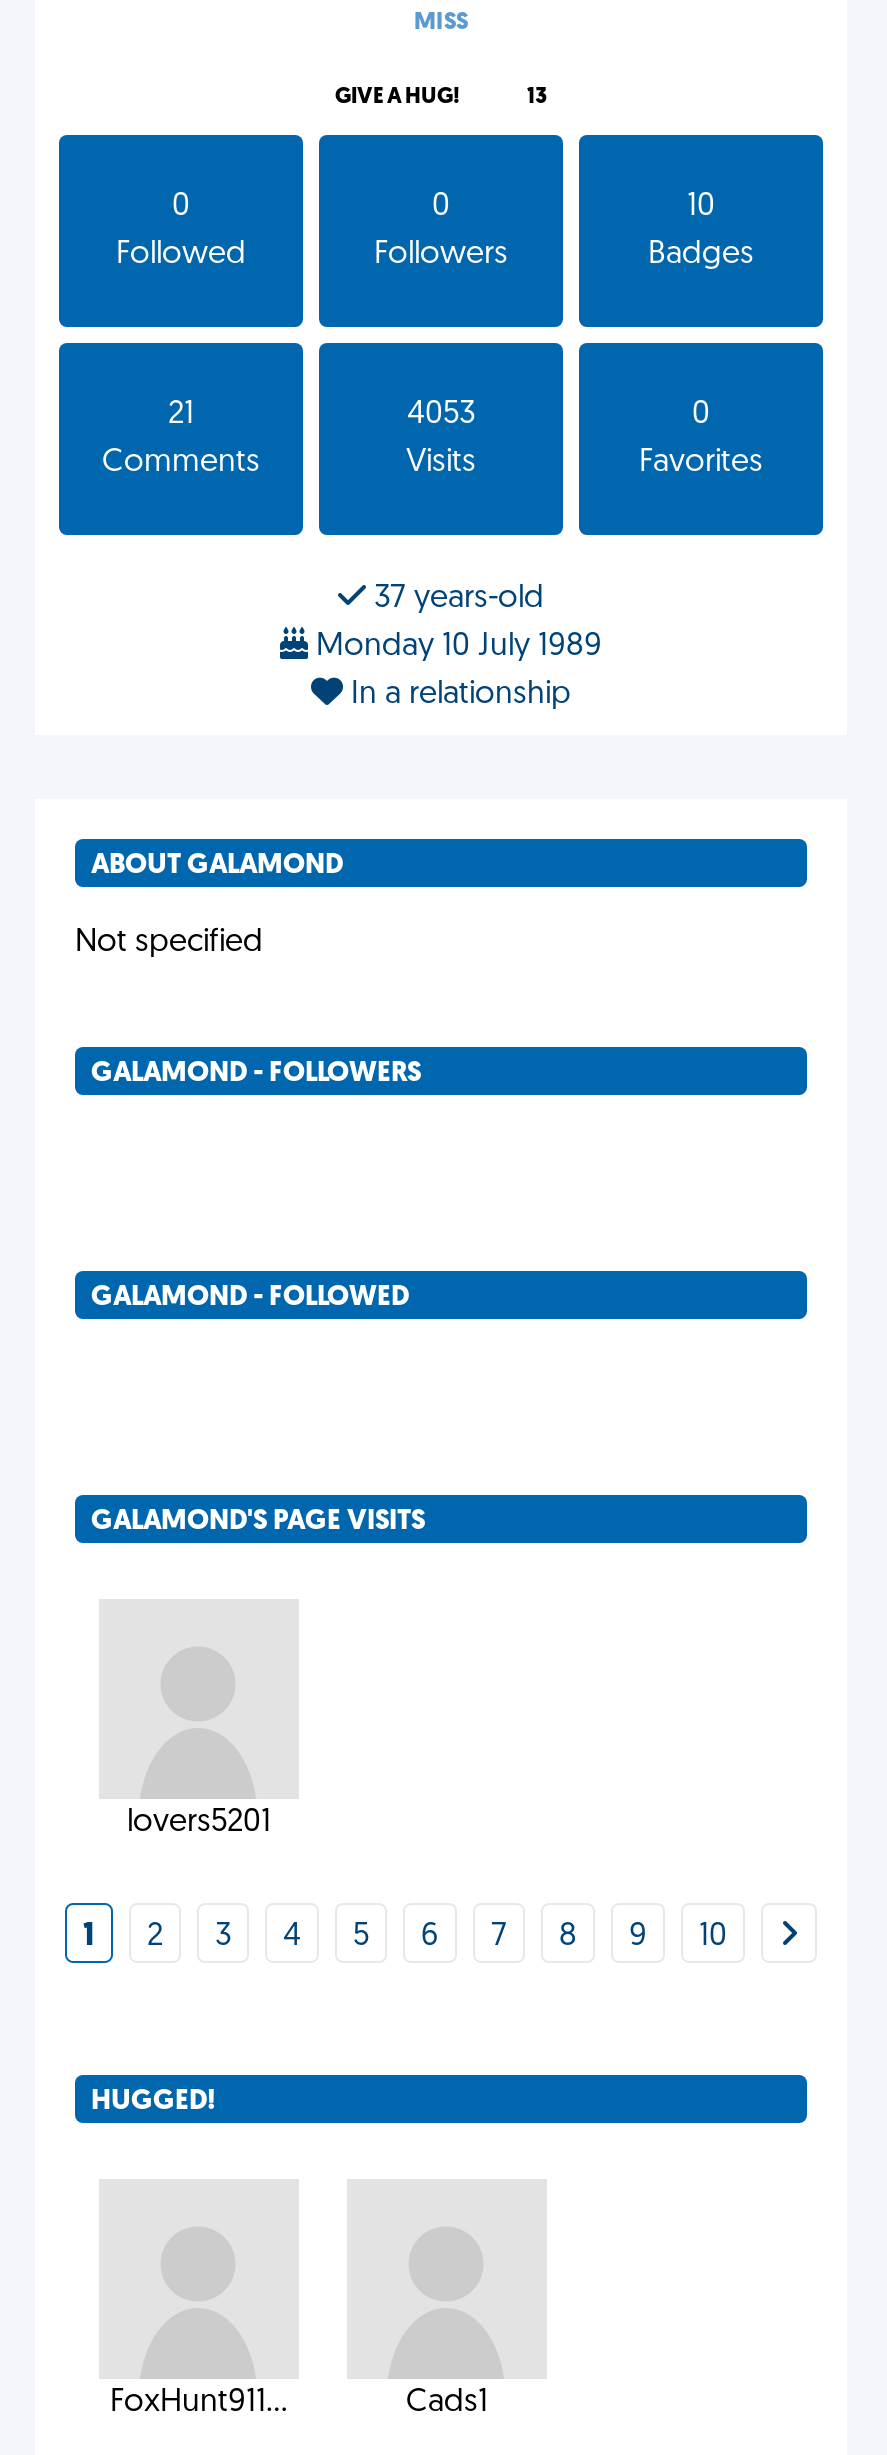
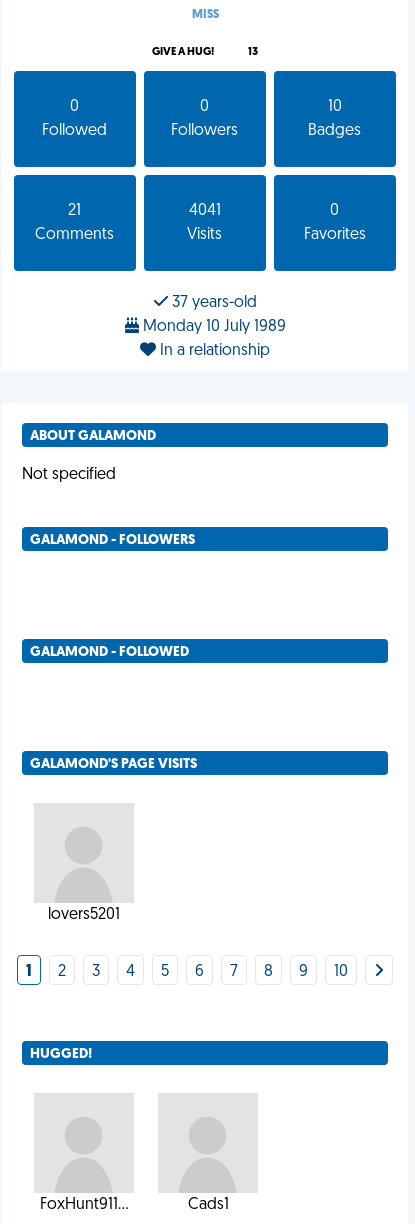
[407,399,475,431] 4053 -> [189,203,221,219] 4041

